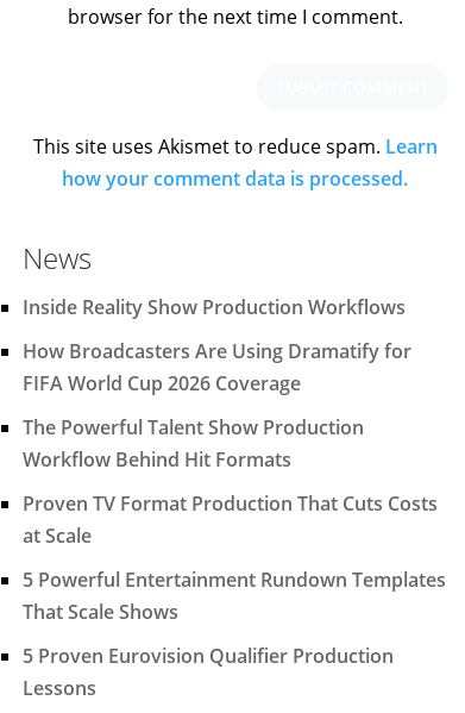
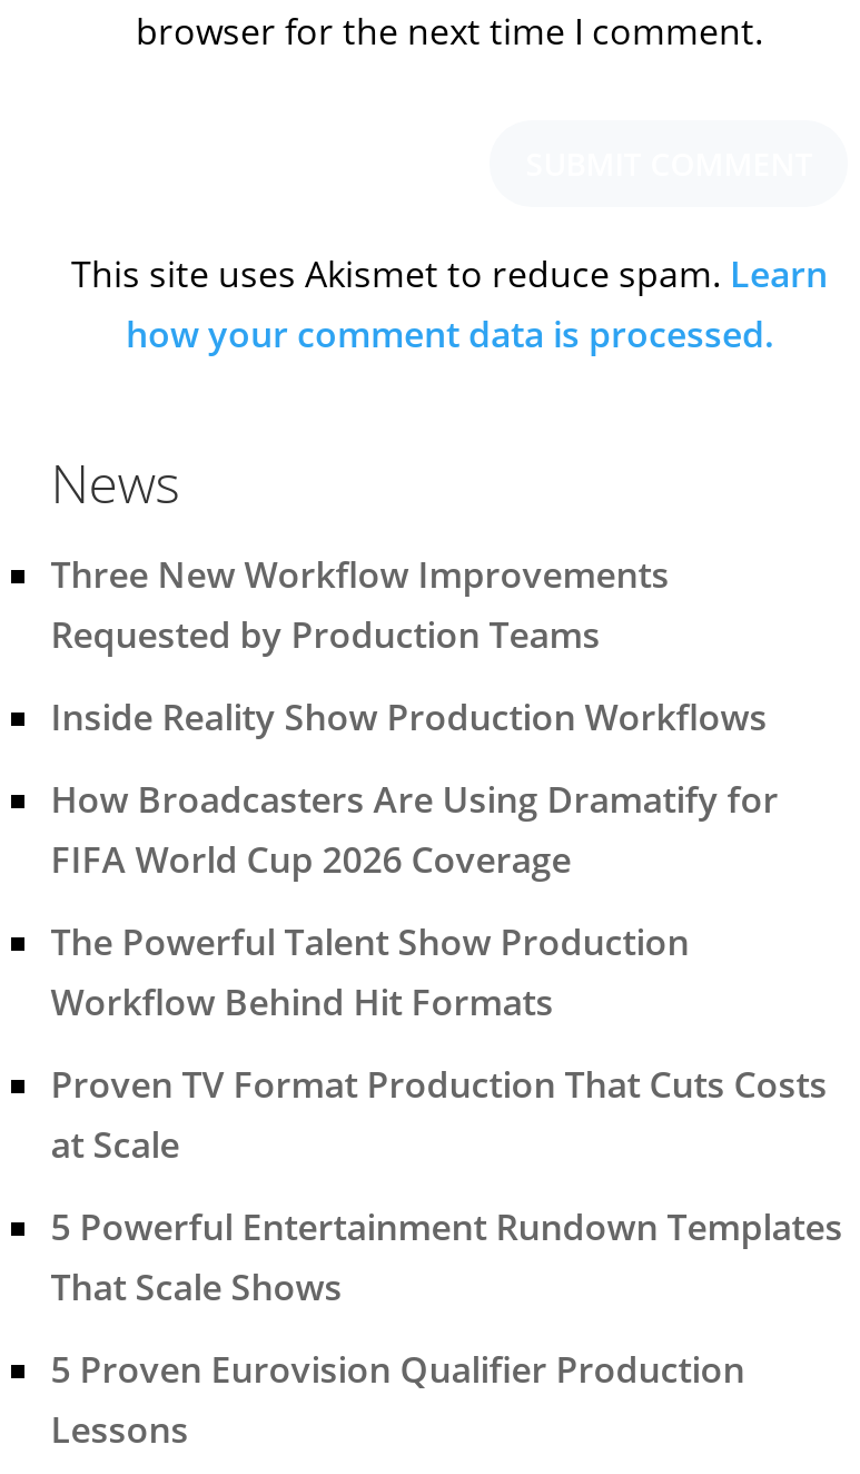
none -> [51,551,669,660] Three New Workflow Improvements | Requested by Production Teams

